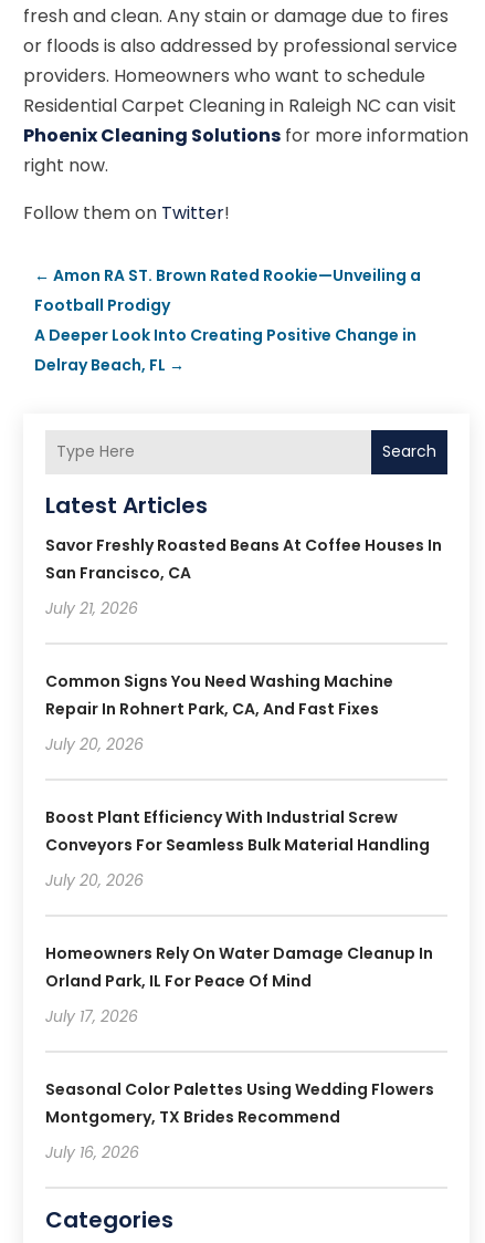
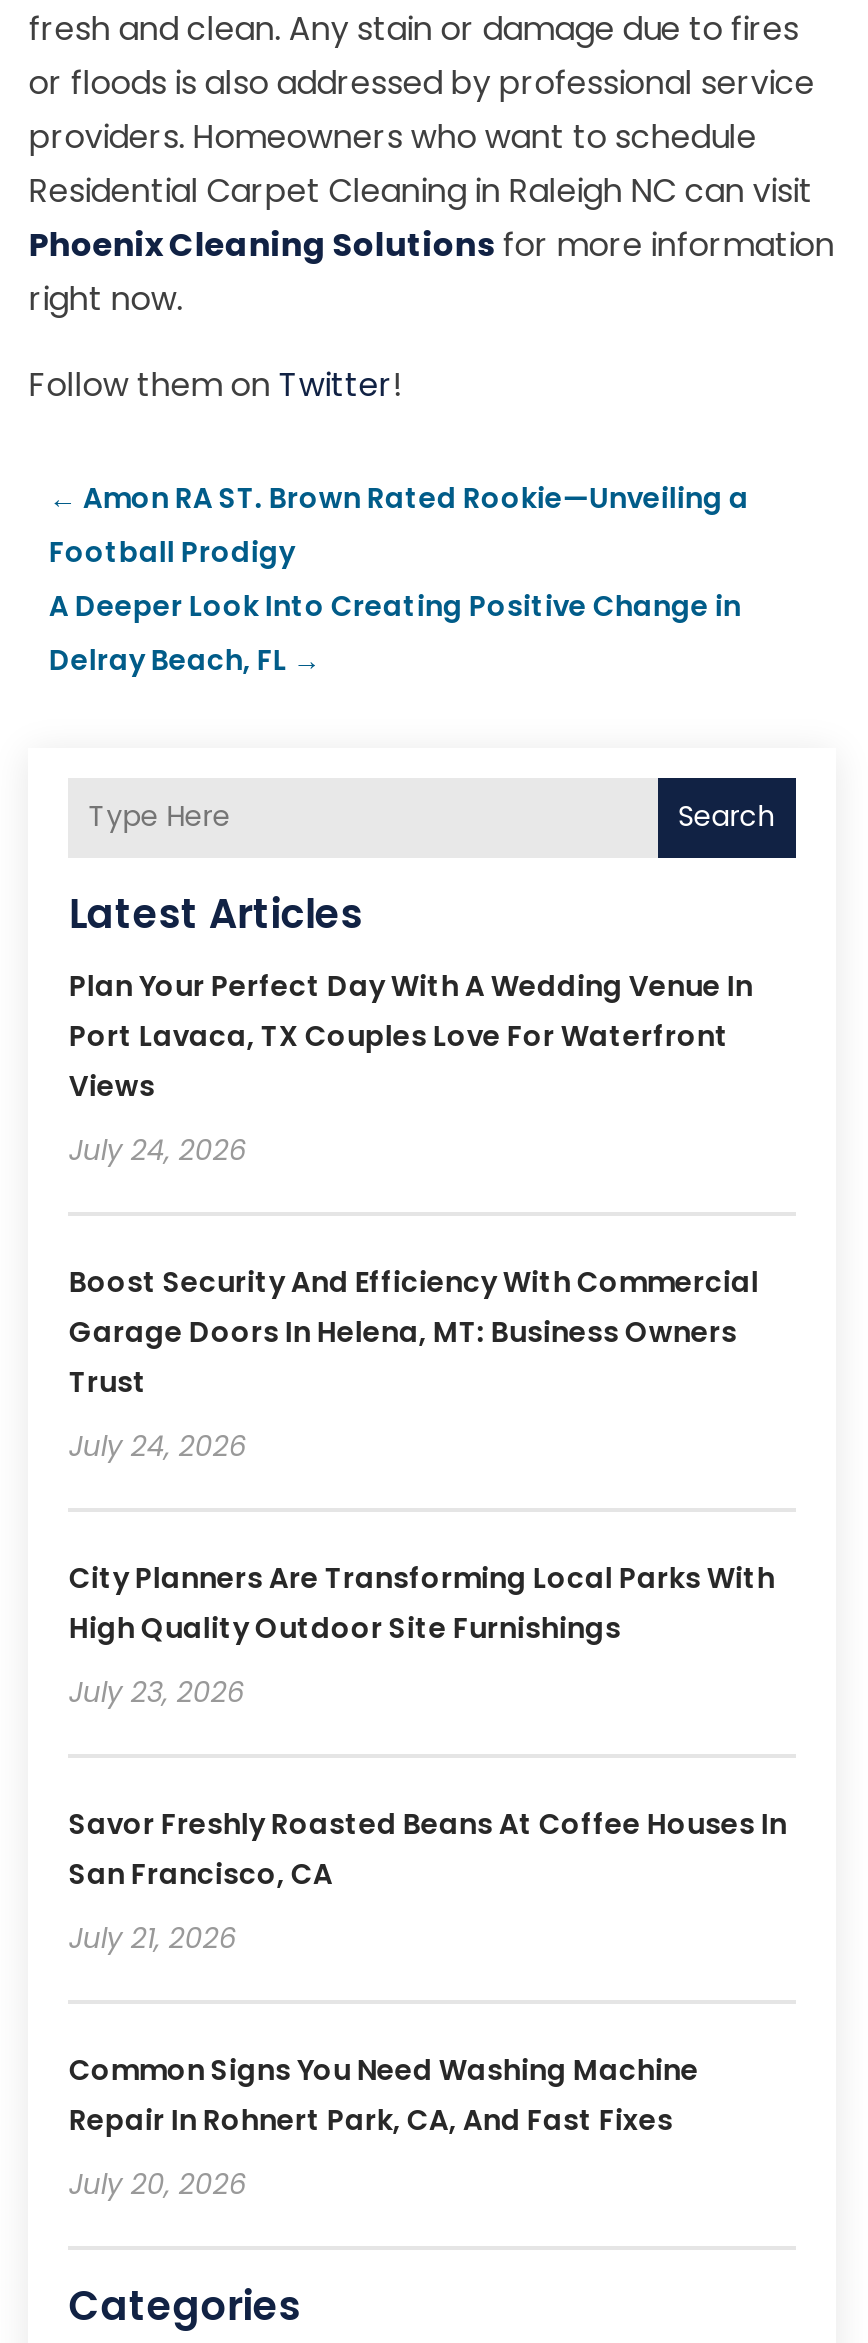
none -> [69,965,775,1711] Plan Your Perfect Day With A Wedding Venue In | Port Lavaca, TX Couples Love For Waterfront | Views | July 24, 2026 | Boost Security And Efficiency With Commercial | Garage Doors In Helena, MT: Business Owners | Trust | July 24, 2026 | City Planners Are Transforming Local Parks With | High Quality Outdoor Site Furnishings | July 23, 2026
moved [46,534,442,755] -> [69,1803,787,2203]: Savor Freshly Roasted Beans At Coffee Houses In | San Francisco, CA | July 21, 2026 | Common Signs You Need Washing Machine | Repair In Rohnert Park, CA, And Fast Fixes | July 20, 2026
[46,806,435,1163] Boost Plant Efficiency With Industrial Screw | Conveyors For Seamless Bulk Material Handling | July 20, 2026 | Homeowners Rely On Water Damage Cleanup In | Orland Park, IL For Peace Of Mind | July 17, 2026 | Seasonal Color Palettes Using Wedding Flowers | Montgomery, TX Brides Recommend | July 16, 2026 -> none

